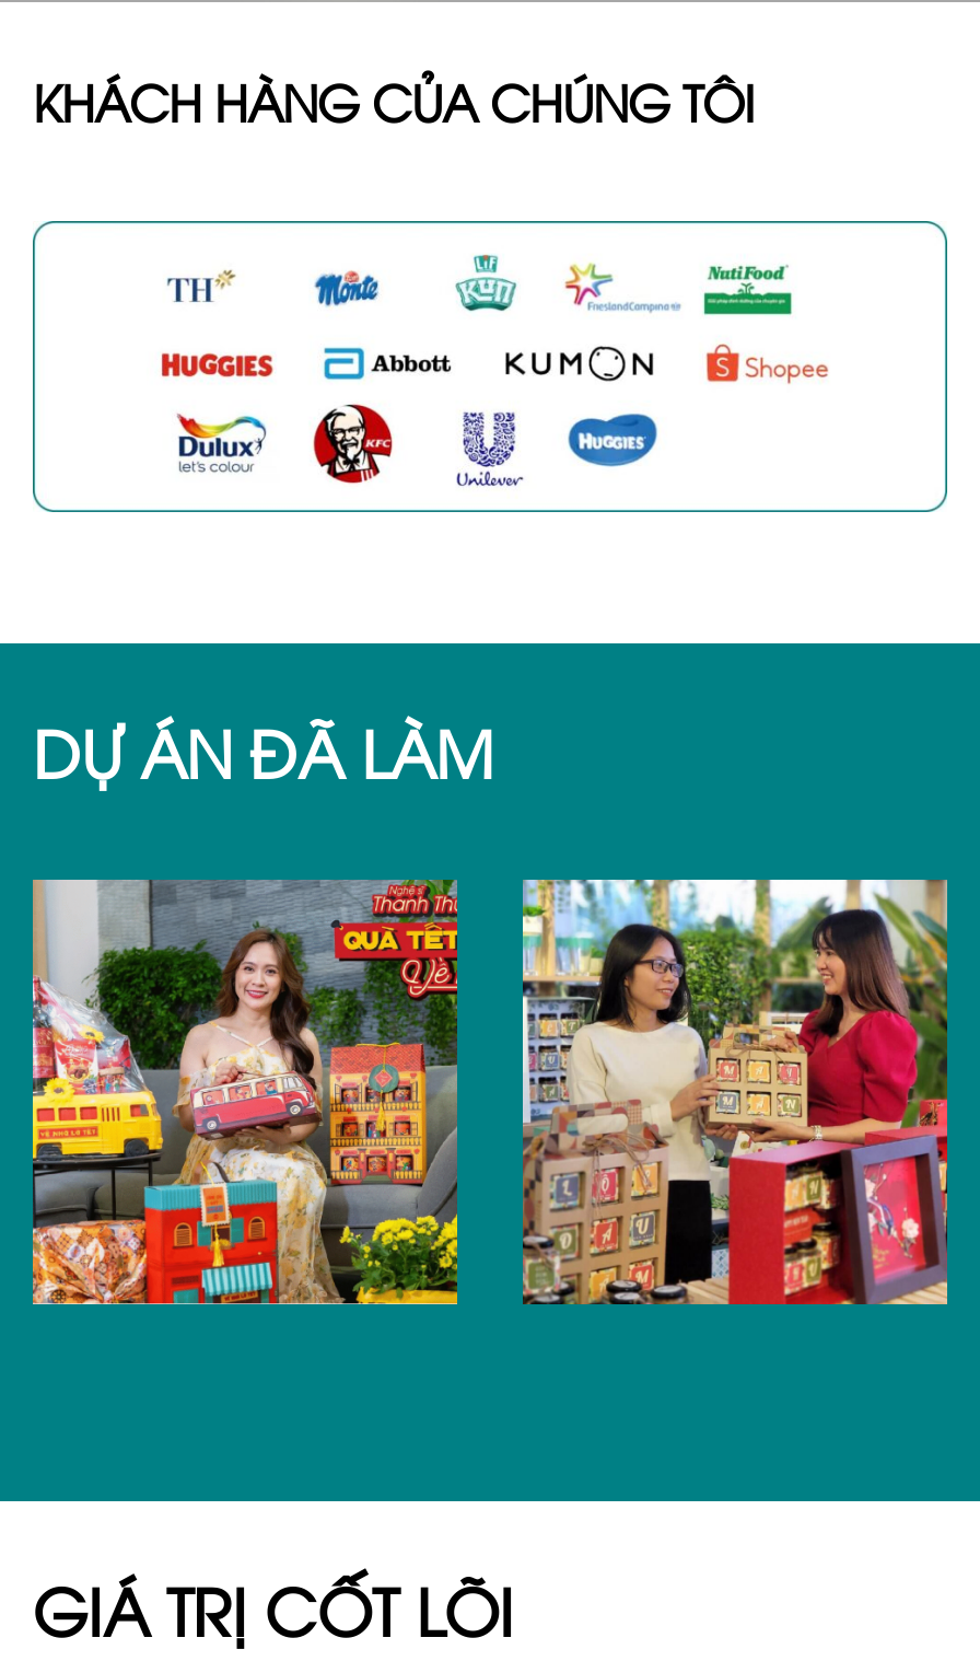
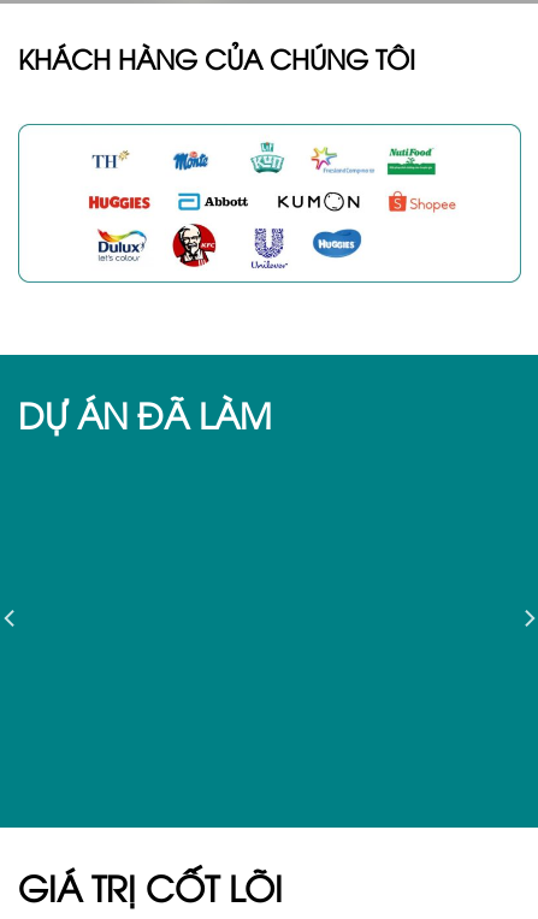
[9,876,459,1308] [image] -> none
[521,876,971,1308] [image] -> none

